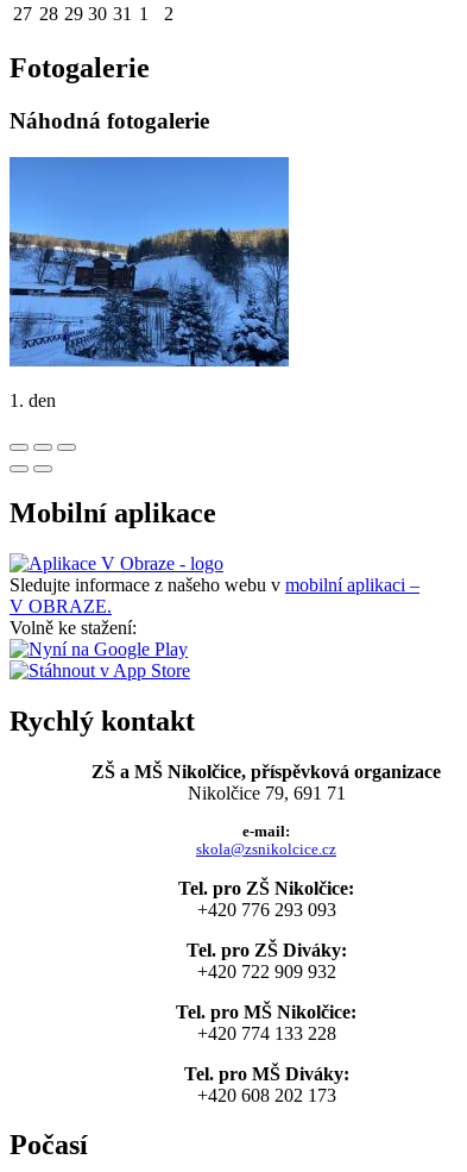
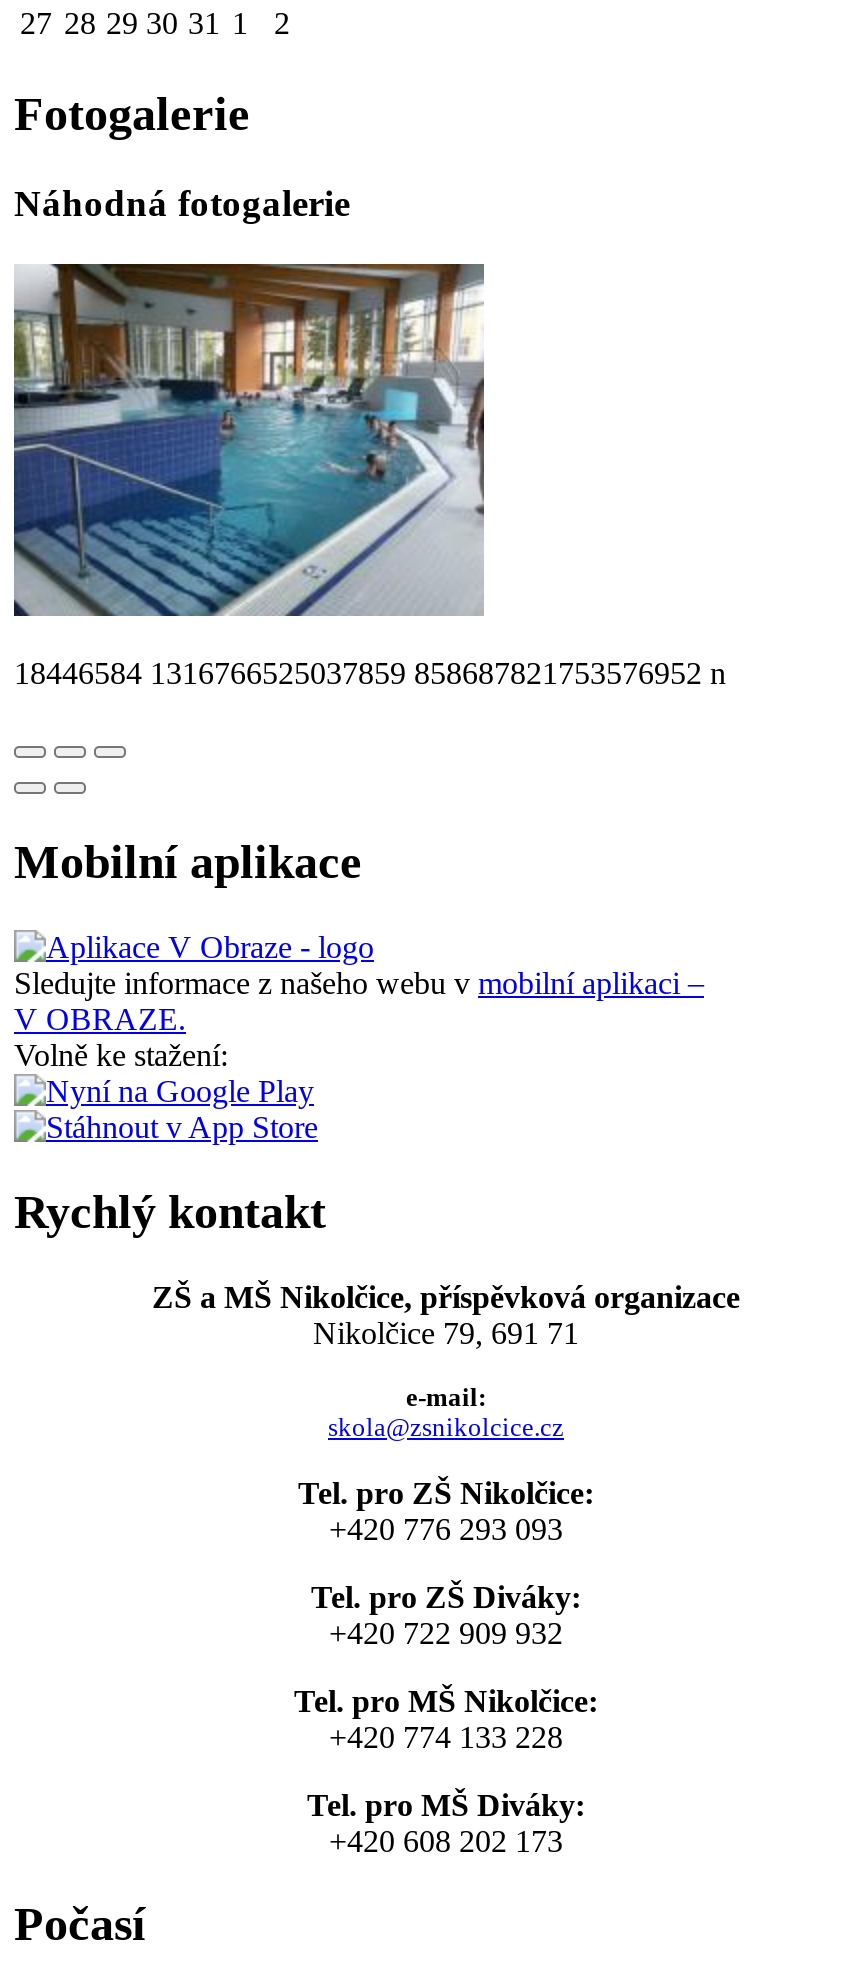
[8,156,290,410] [image] | 1. den -> [12,262,726,690] [image] | 18446584 1316766525037859 858687821753576952 n

